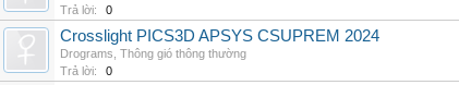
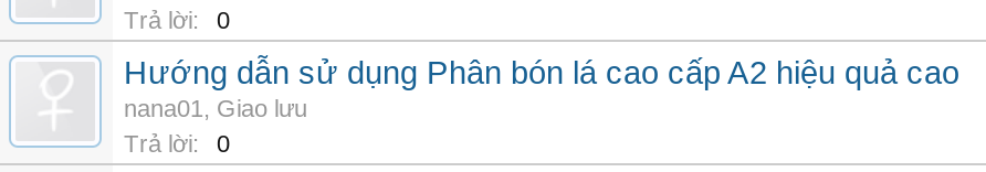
[60,27,379,60] Crosslight PICS3D APSYS CSUPREM 2024 | Drograms, Thông gió thông thường -> [124,55,959,121] Hướng dẫn sử dụng Phân bón lá cao cấp A2 hiệu quả cao | nana01, Giao lưu

